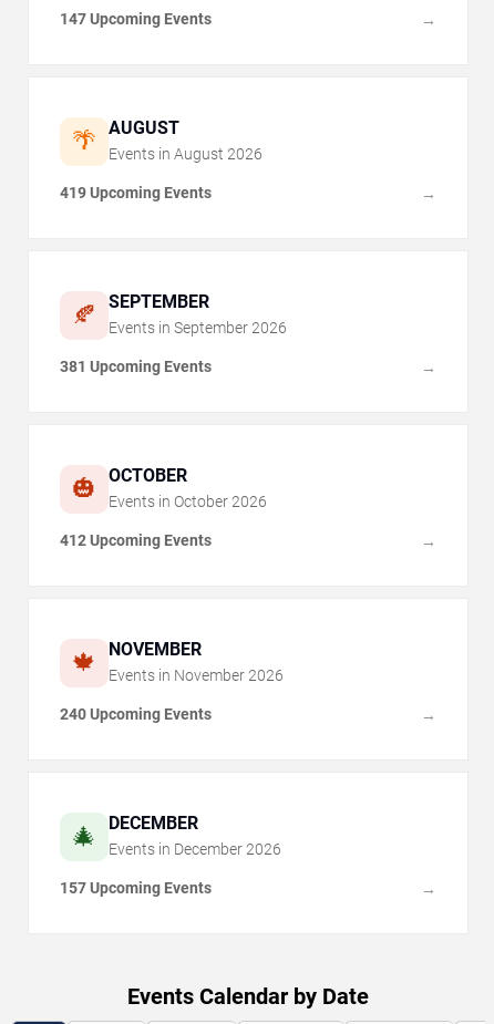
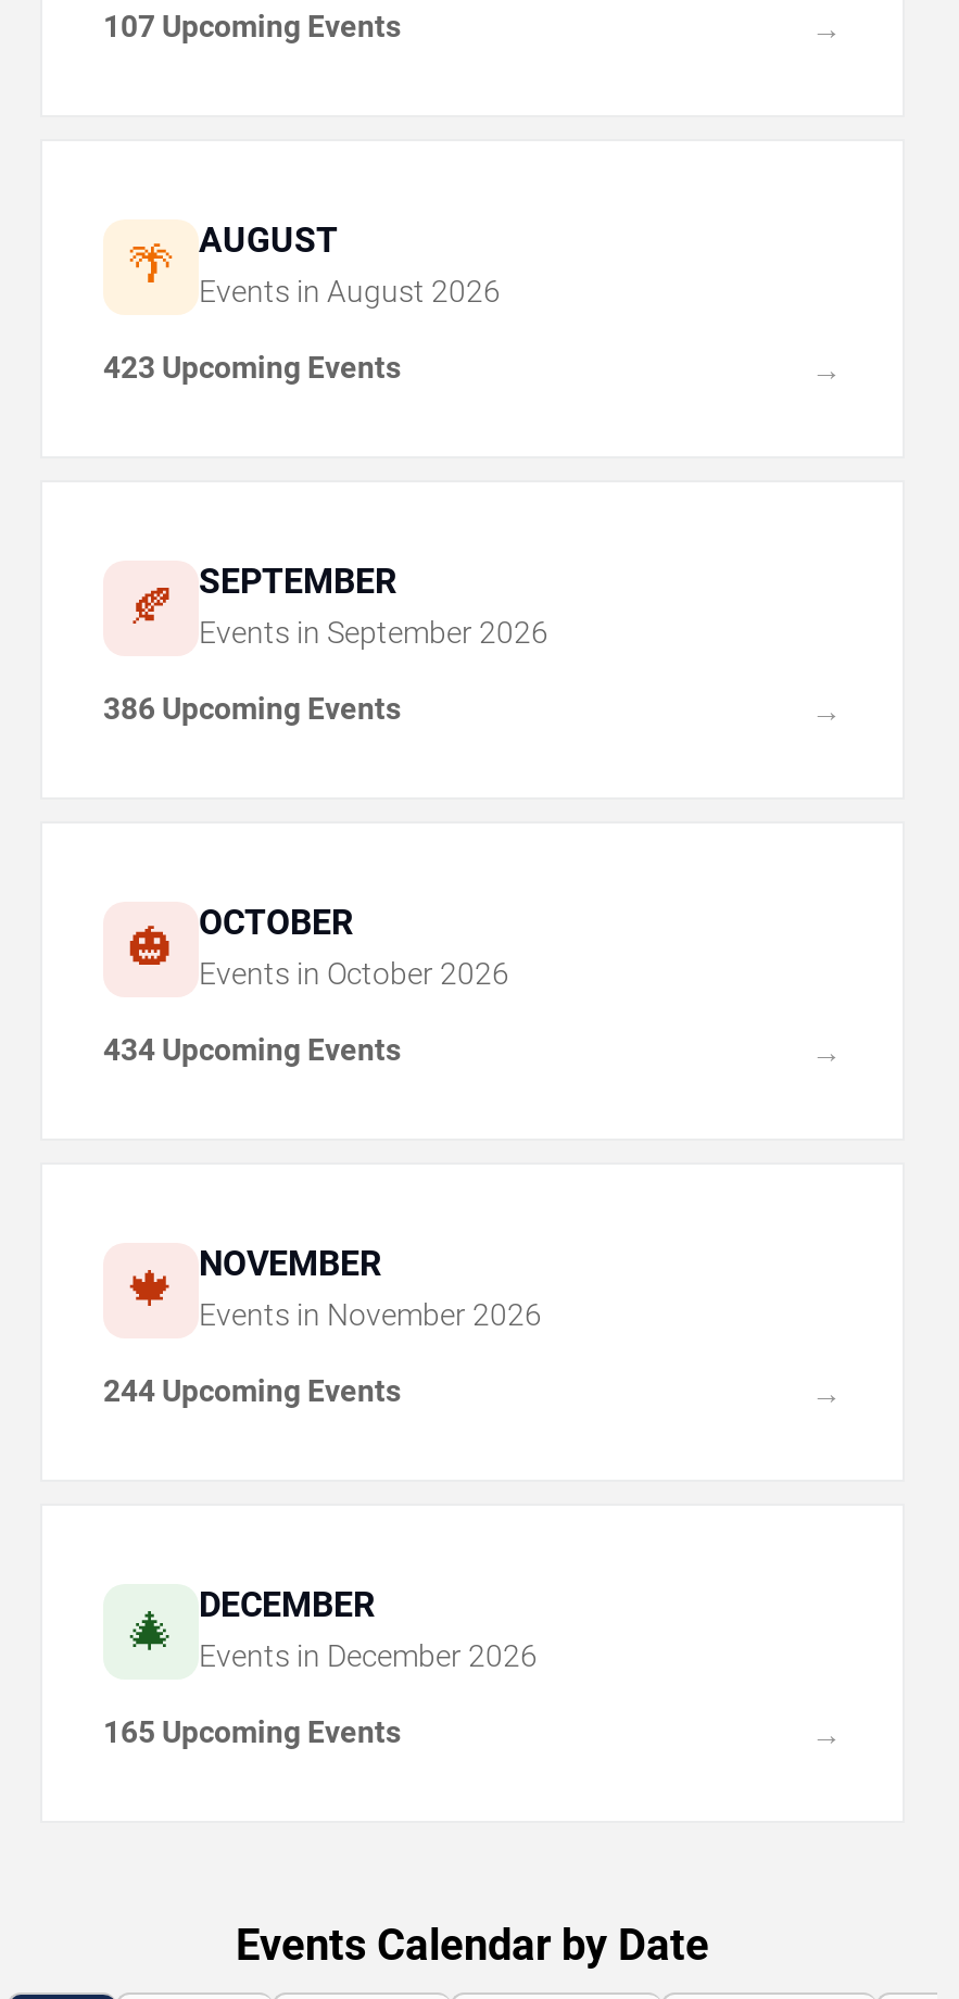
[60,10,212,28] 147 Upcoming Events -> [103,10,401,44] 107 Upcoming Events
[60,184,212,202] 419 Upcoming Events -> [103,351,401,385] 423 Upcoming Events
[60,358,212,376] 381 Upcoming Events -> [103,692,401,727] 386 Upcoming Events
[60,532,212,550] 412 Upcoming Events -> [103,1033,401,1068] 434 Upcoming Events
[60,706,212,723] 240 Upcoming Events -> [103,1374,401,1409] 244 Upcoming Events
[60,879,212,897] 157 Upcoming Events -> [103,1715,401,1750] 165 Upcoming Events

